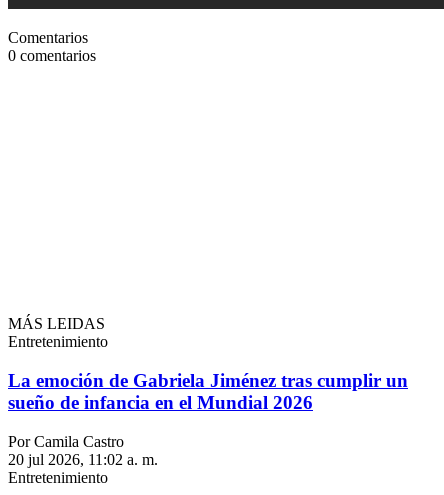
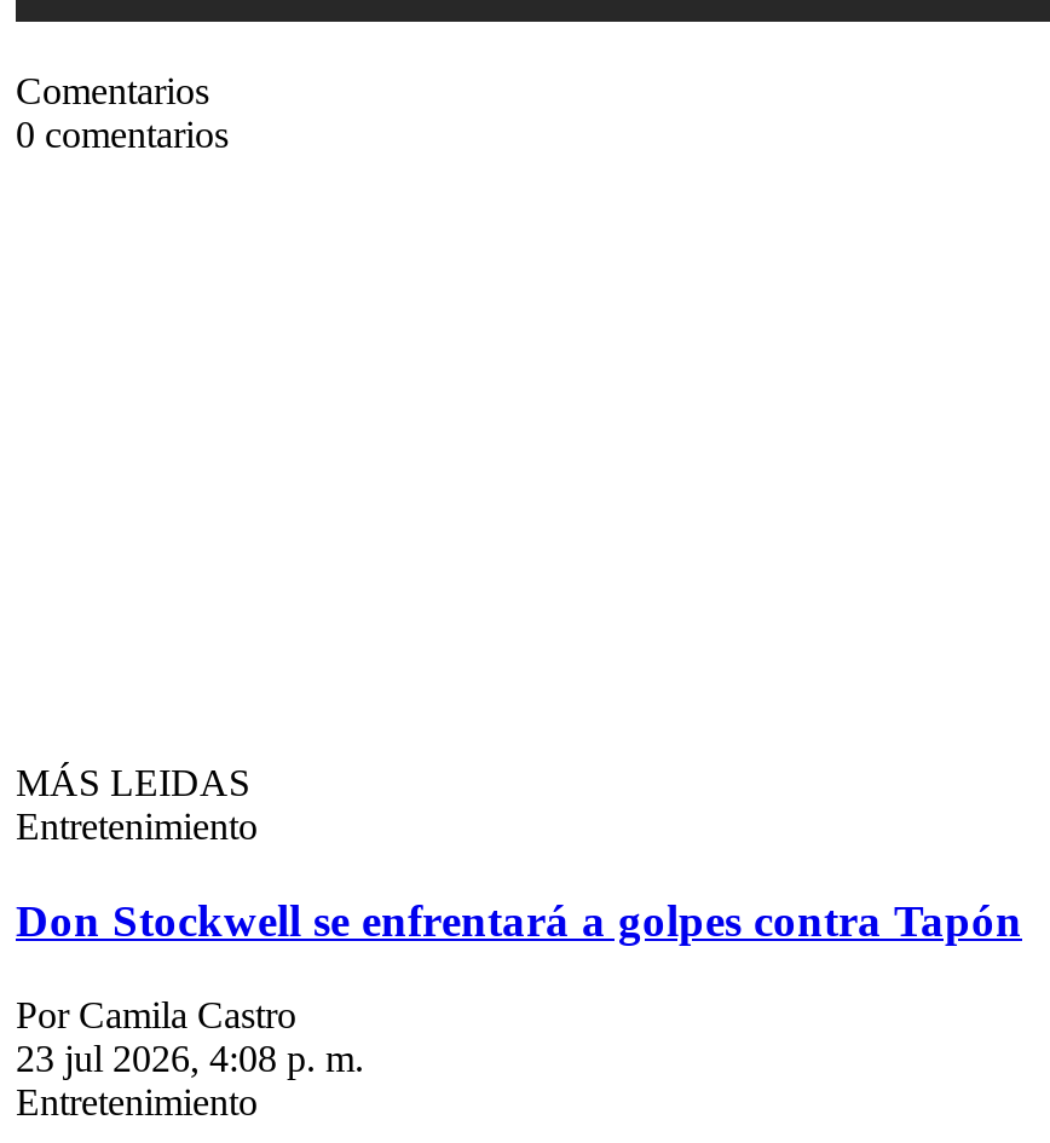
[8,370,408,413] La emoción de Gabriela Jiménez tras cumplir un | sueño de infancia en el Mundial 2026 -> [16,895,1022,946] Don Stockwell se enfrentará a golpes contra Tapón
[8,451,158,468] 20 jul 2026, 11:02 a. m. -> [16,1037,364,1078] 23 jul 2026, 4:08 p. m.

